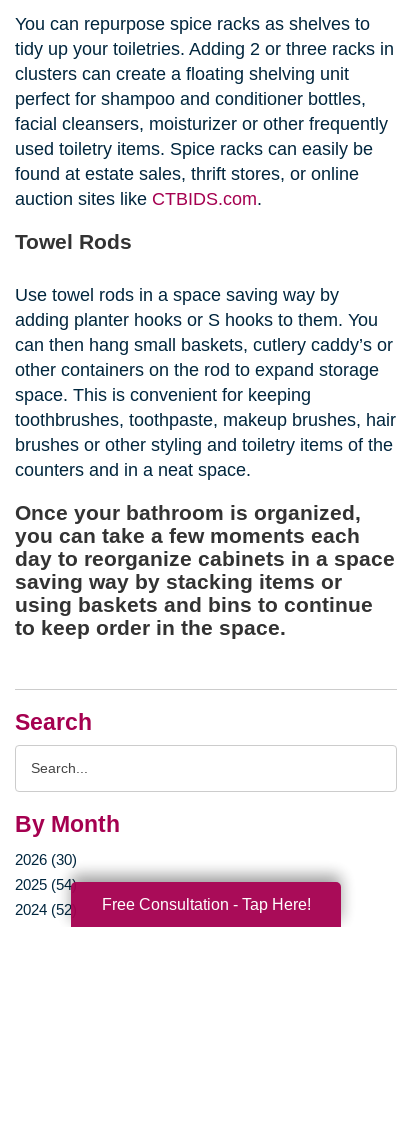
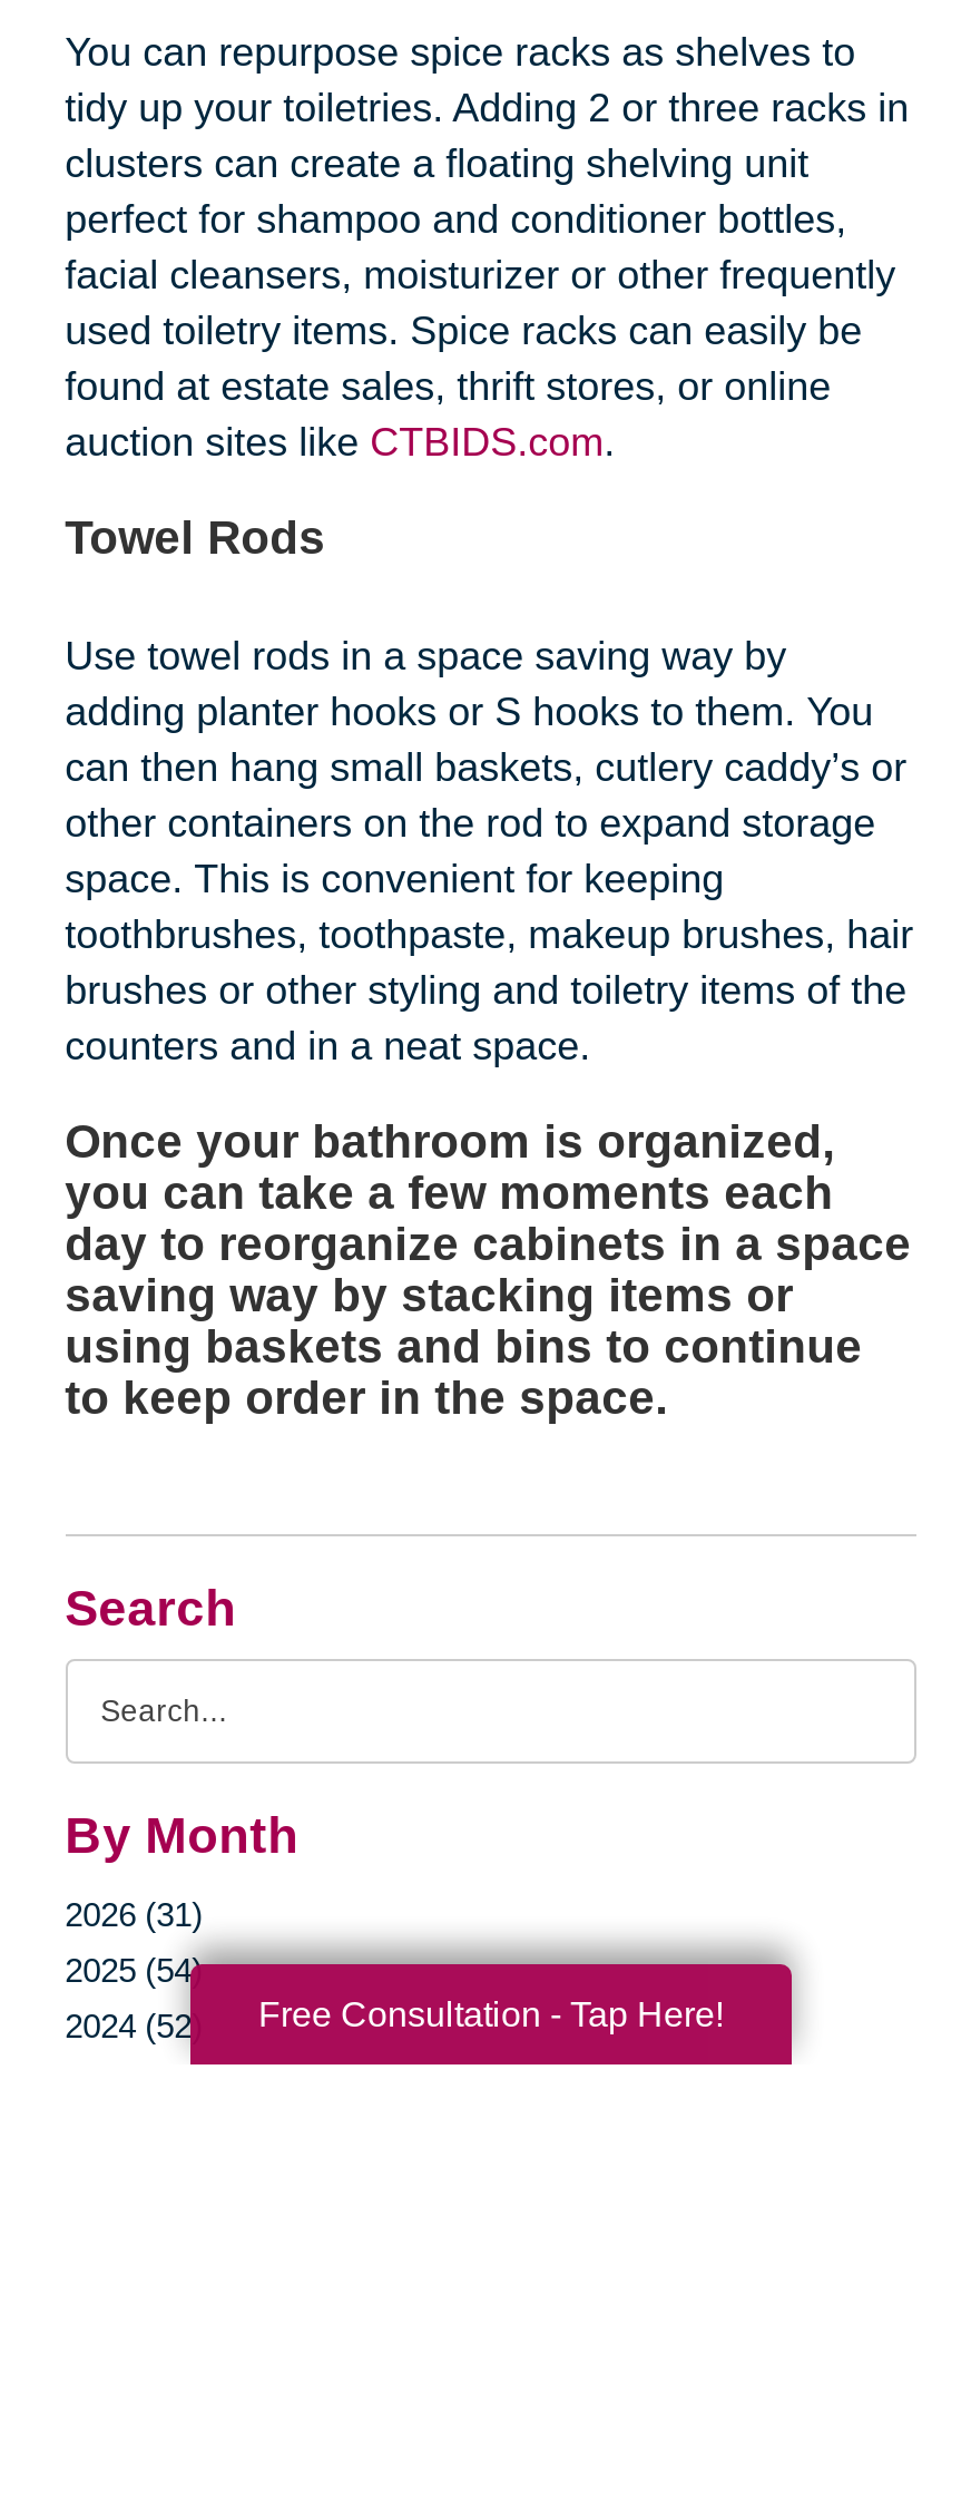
[15,850,77,867] 2026 (30) -> [65,1894,203,1932] 2026 (31)

